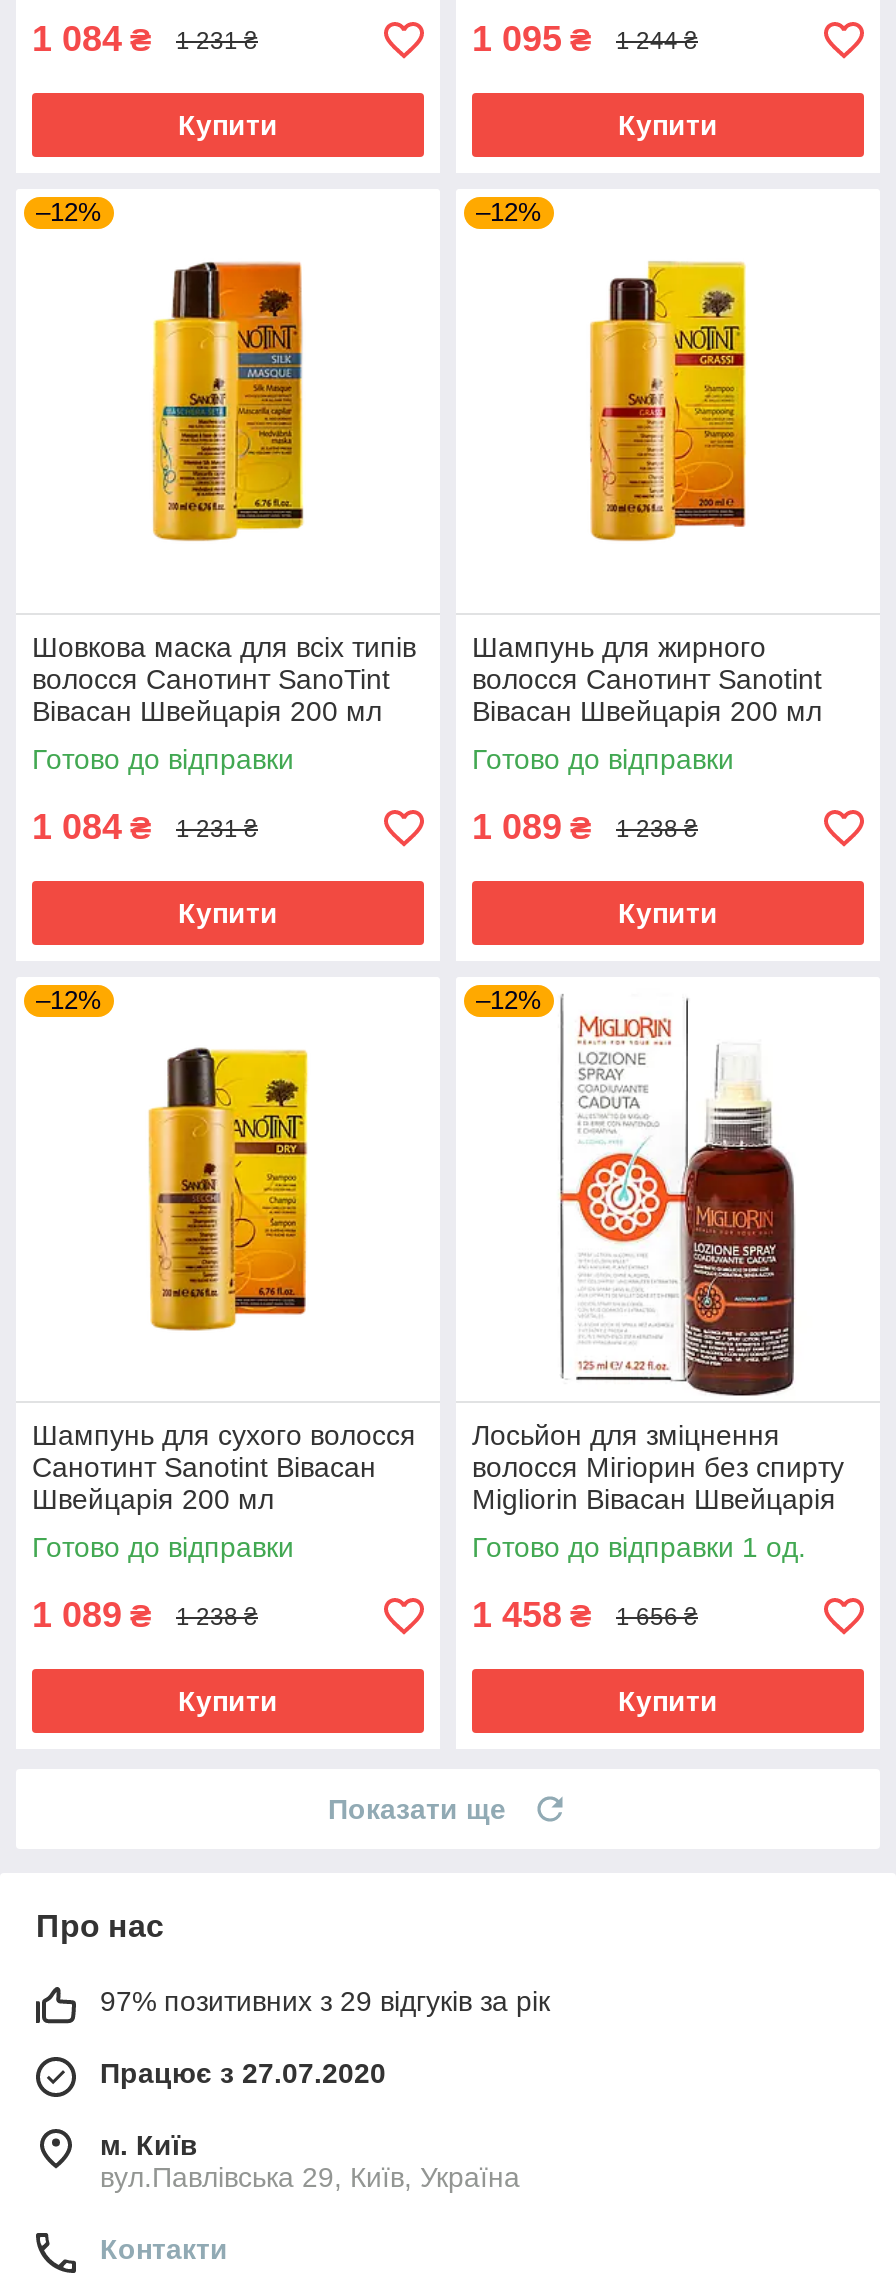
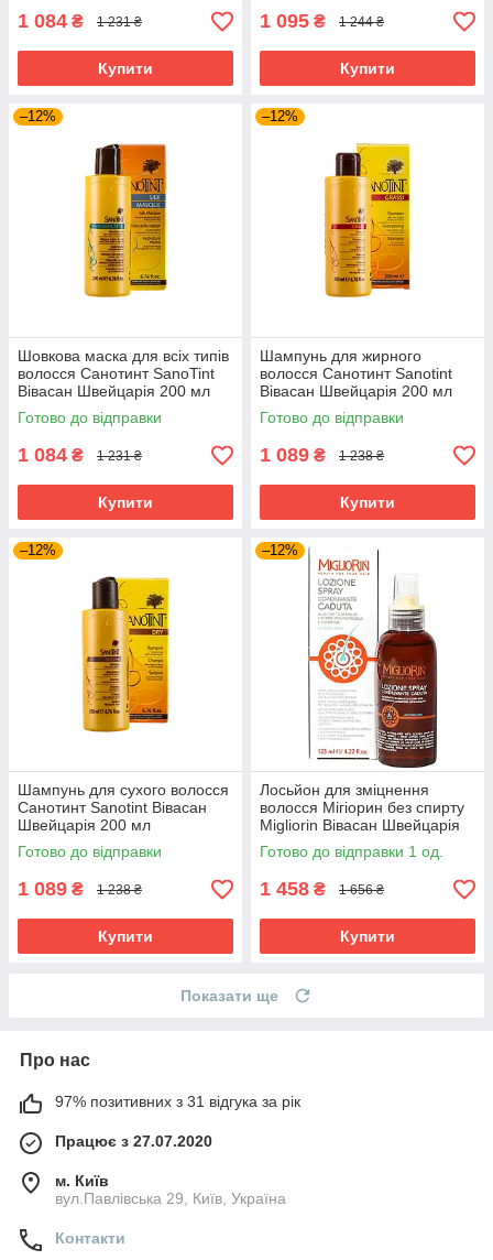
[100,1986,550,2018] 97% позитивних з 29 відгуків за рік -> [55,1093,300,1111] 97% позитивних з 31 відгука за рік

